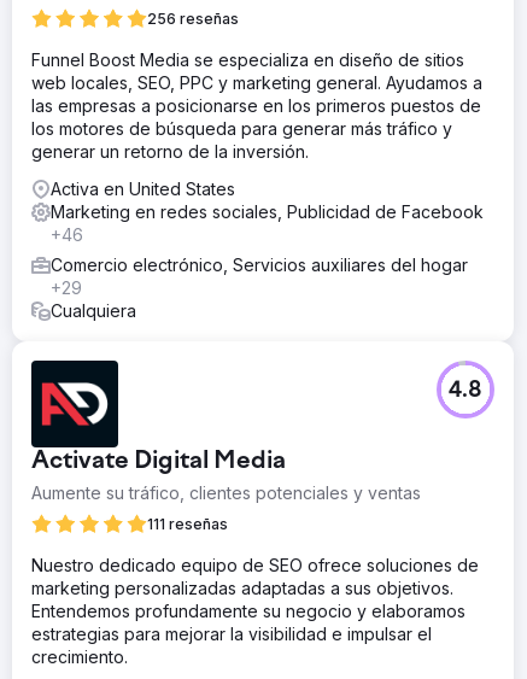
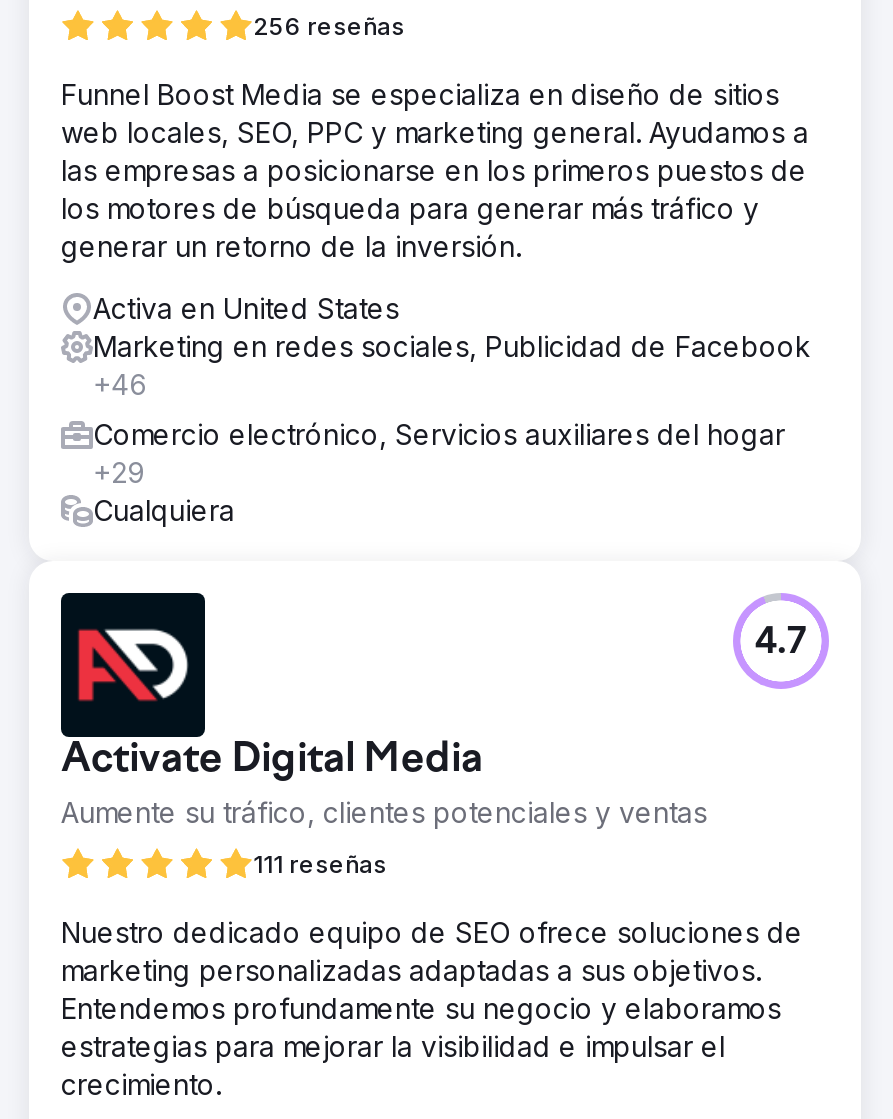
[449,379,482,402] 4.8 -> [755,624,807,662] 4.7

